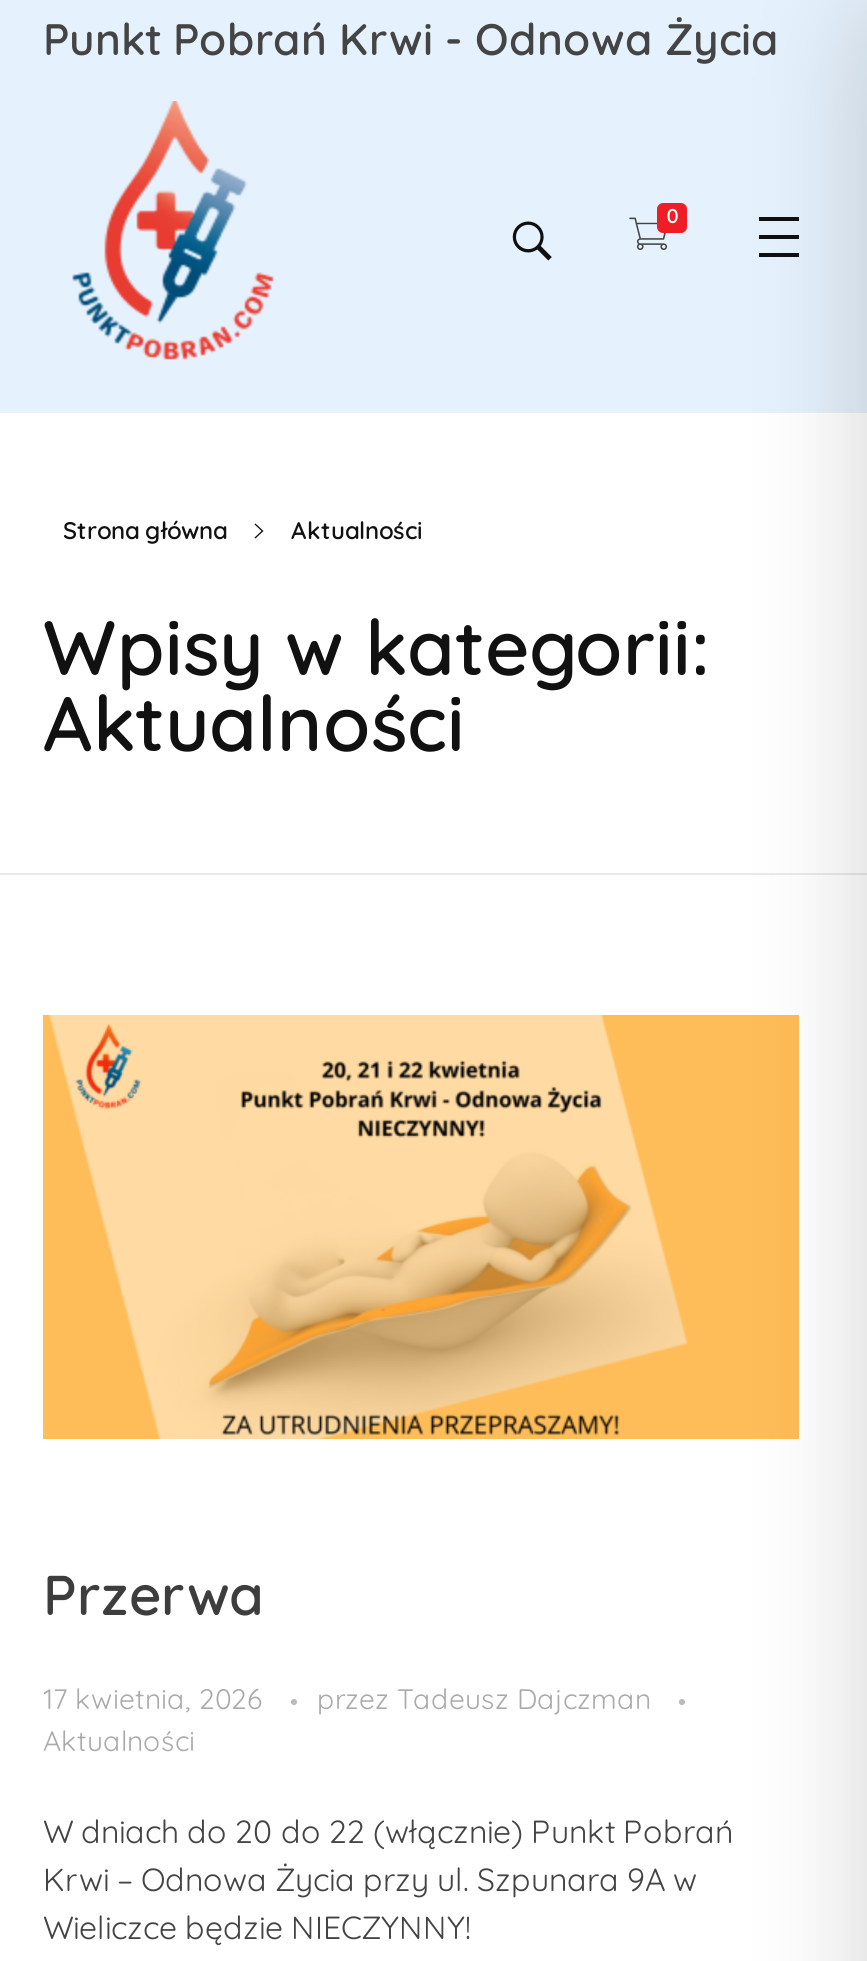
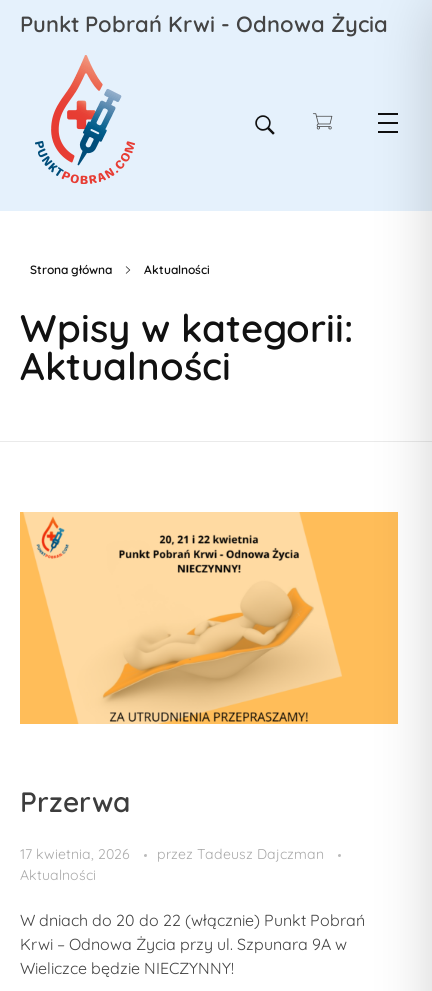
[667,203,679,229] 0 -> none

